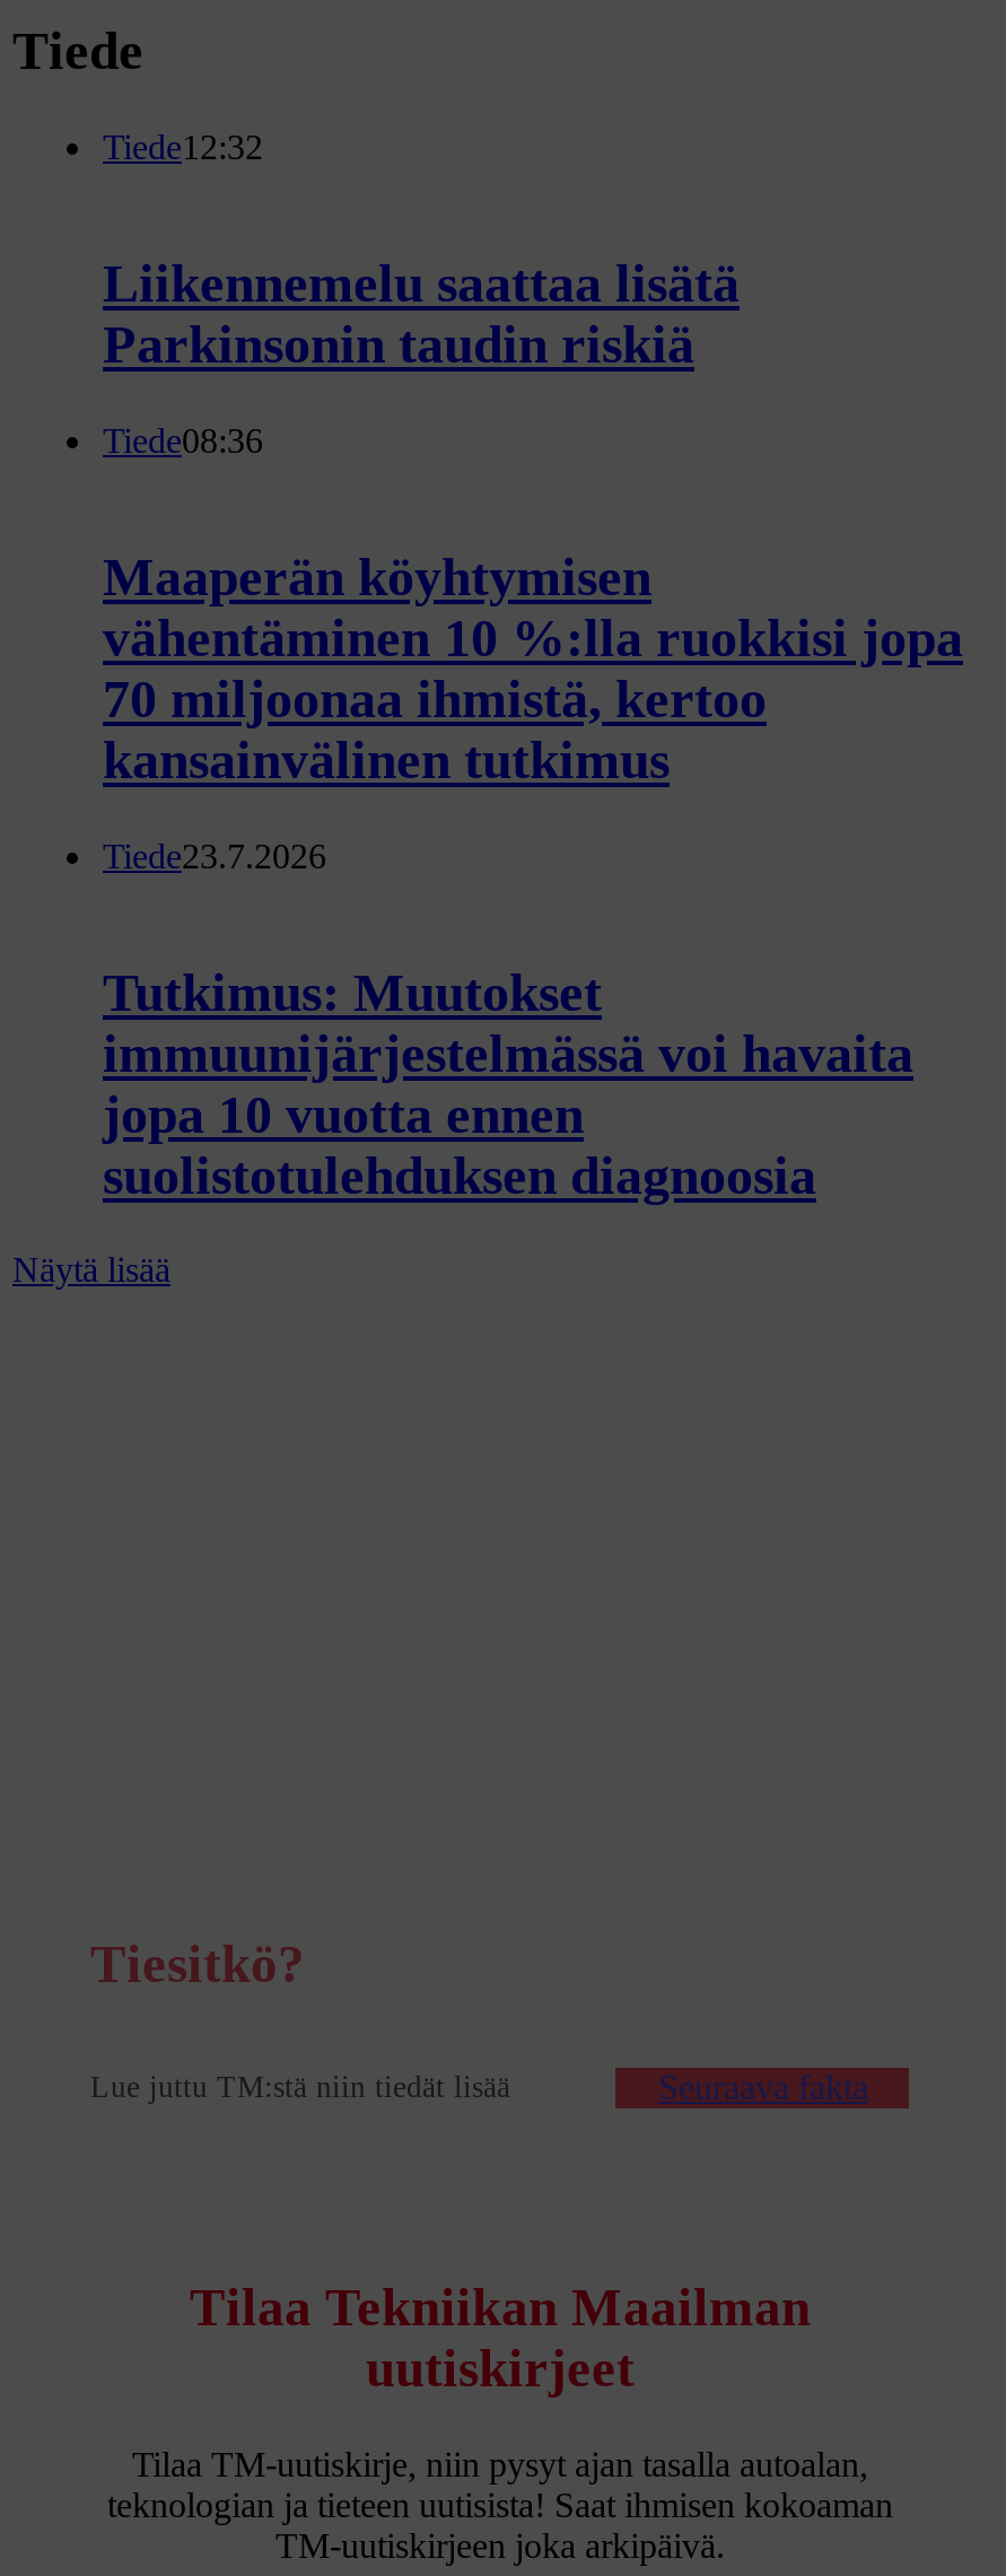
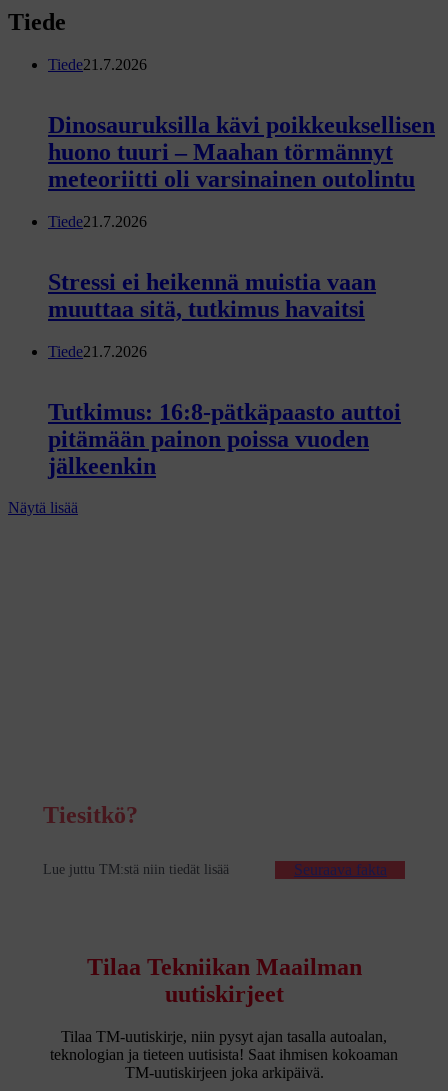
[103,128,263,166] Tiede12:32 -> [48,56,147,73] Tiede21.7.2026
[103,254,740,374] Liikennemelu saattaa lisätä | Parkinsonin taudin riskiä -> [48,112,435,192] Dinosauruksilla kävi poikkeuksellisen | huono tuuri – Maahan törmännyt | meteoriitti oli varsinainen outolintu
[103,421,263,459] Tiede08:36 -> [48,213,147,230] Tiede21.7.2026
[103,547,963,789] Maaperän köyhtymisen | vähentäminen 10 %:lla ruokkisi jopa | 70 miljoonaa ihmistä, kertoo | kansainvälinen tutkimus -> [48,269,376,322] Stressi ei heikennä muistia vaan | muuttaa sitä, tutkimus havaitsi
[103,836,326,875] Tiede23.7.2026 -> [48,343,147,360] Tiede21.7.2026
[103,962,913,1204] Tutkimus: Muutokset | immuunijärjestelmässä voi havaita | jopa 10 vuotta ennen | suolistotulehduksen diagnoosia -> [48,399,401,479] Tutkimus: 16:8-pätkäpaasto auttoi | pitämään painon poissa vuoden | jälkeenkin

